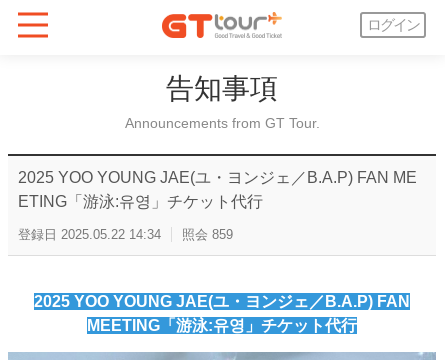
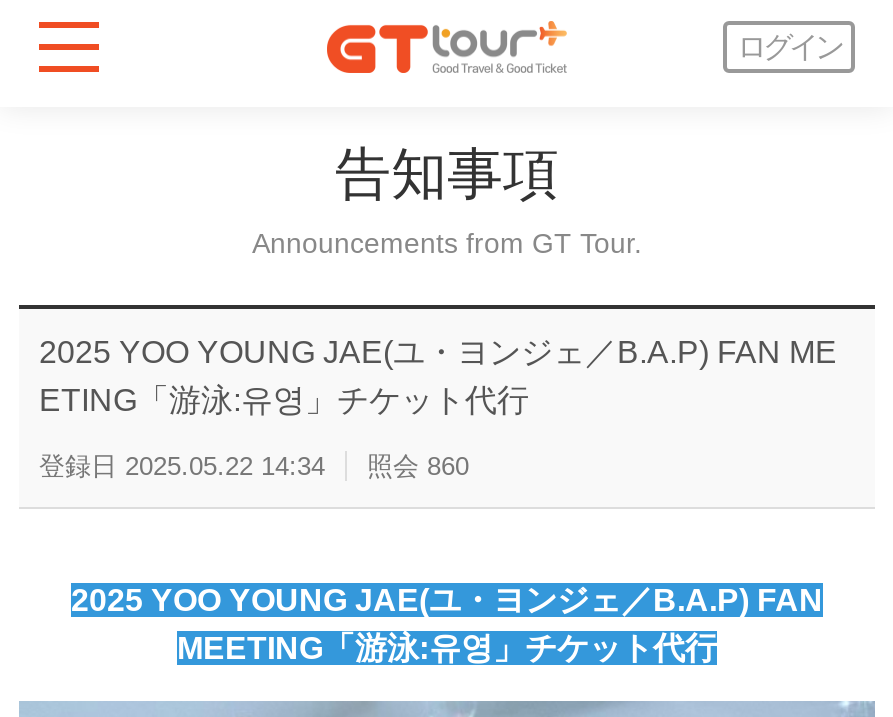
[18,227,233,242] 登録日2025.05.22 14:34 照会859 -> [39,451,469,481] 登録日2025.05.22 14:34 照会860

